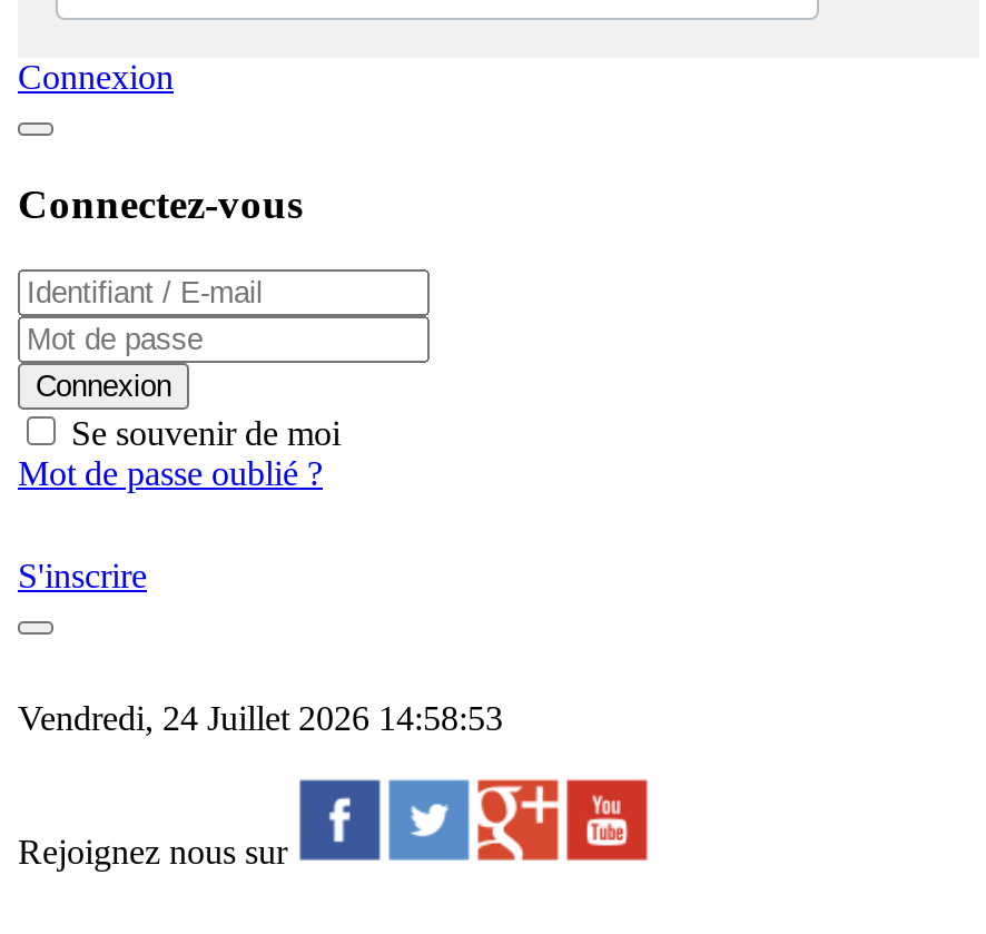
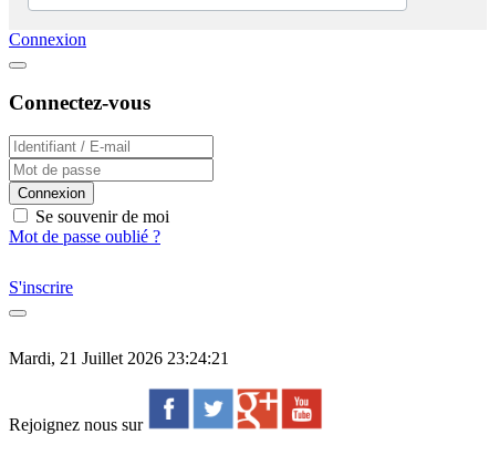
[18,700,503,738] Vendredi, 24 Juillet 2026 14:58:53 -> [9,349,229,368] Mardi, 21 Juillet 2026 23:24:21

